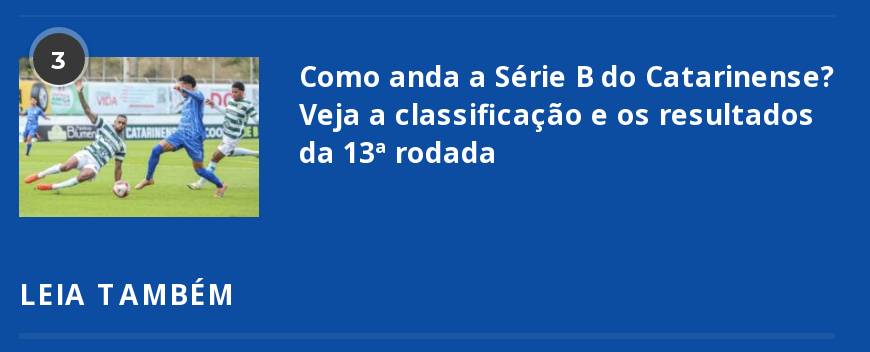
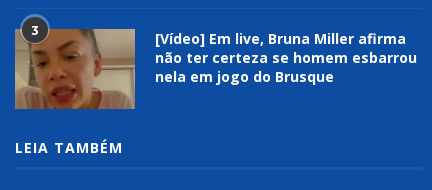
[17,54,835,218] [image] | Como anda a Série B do Catarinense? | Veja a classificação e os resultados | da 13ª rodada -> [14,28,417,110] [image] | [Vídeo] Em live, Bruna Miller afirma | não ter certeza se homem esbarrou | nela em jogo do Brusque

